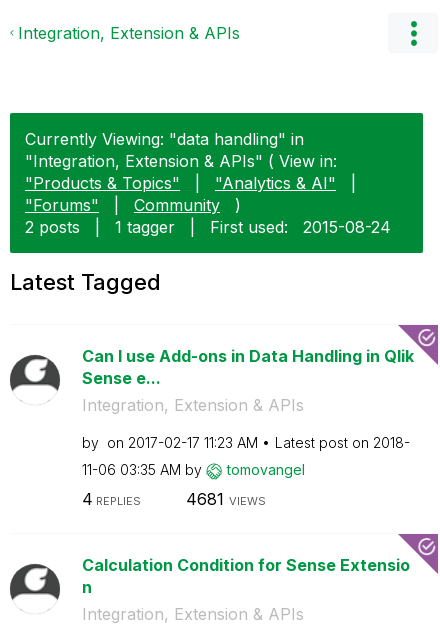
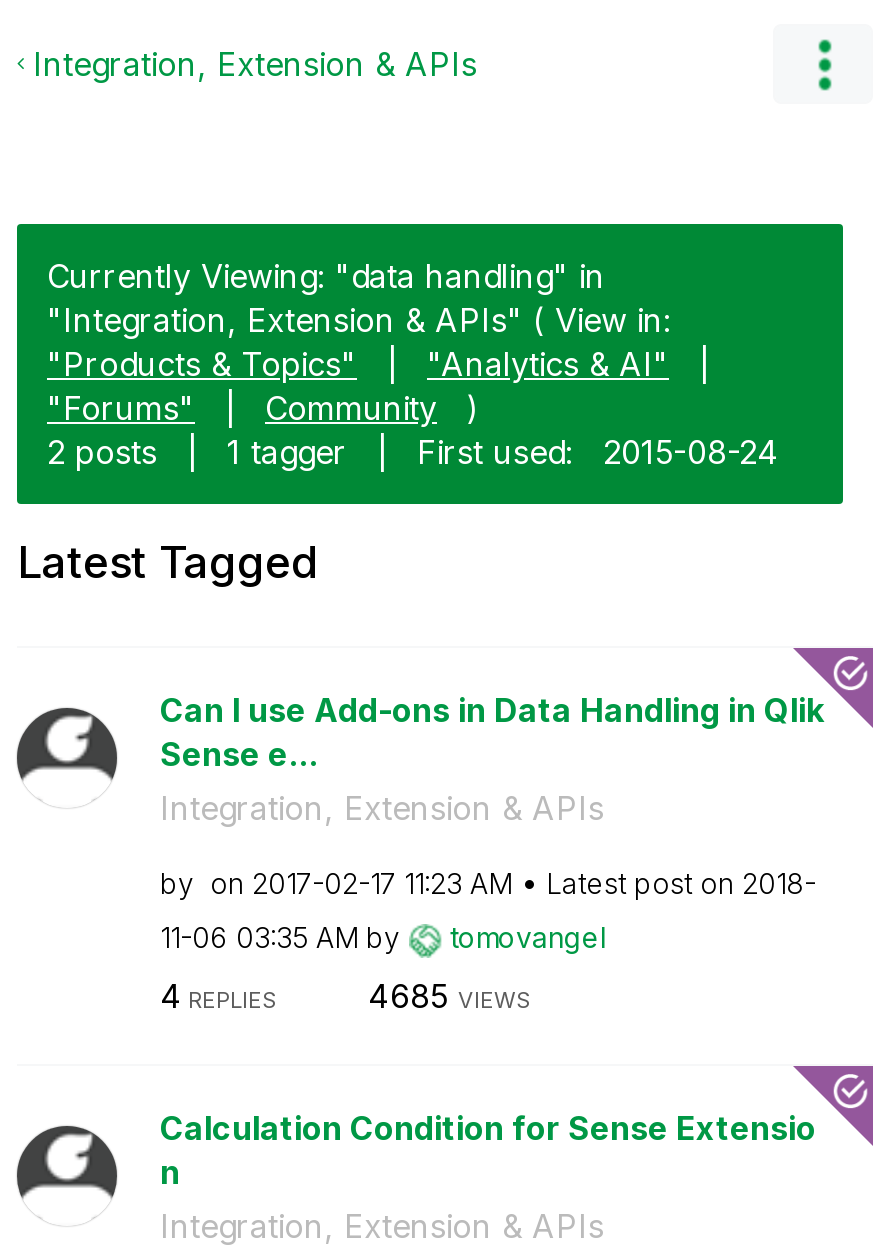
[185,488,265,508] 4681 VIEWS -> [368,975,532,1015] 4685 VIEWS

